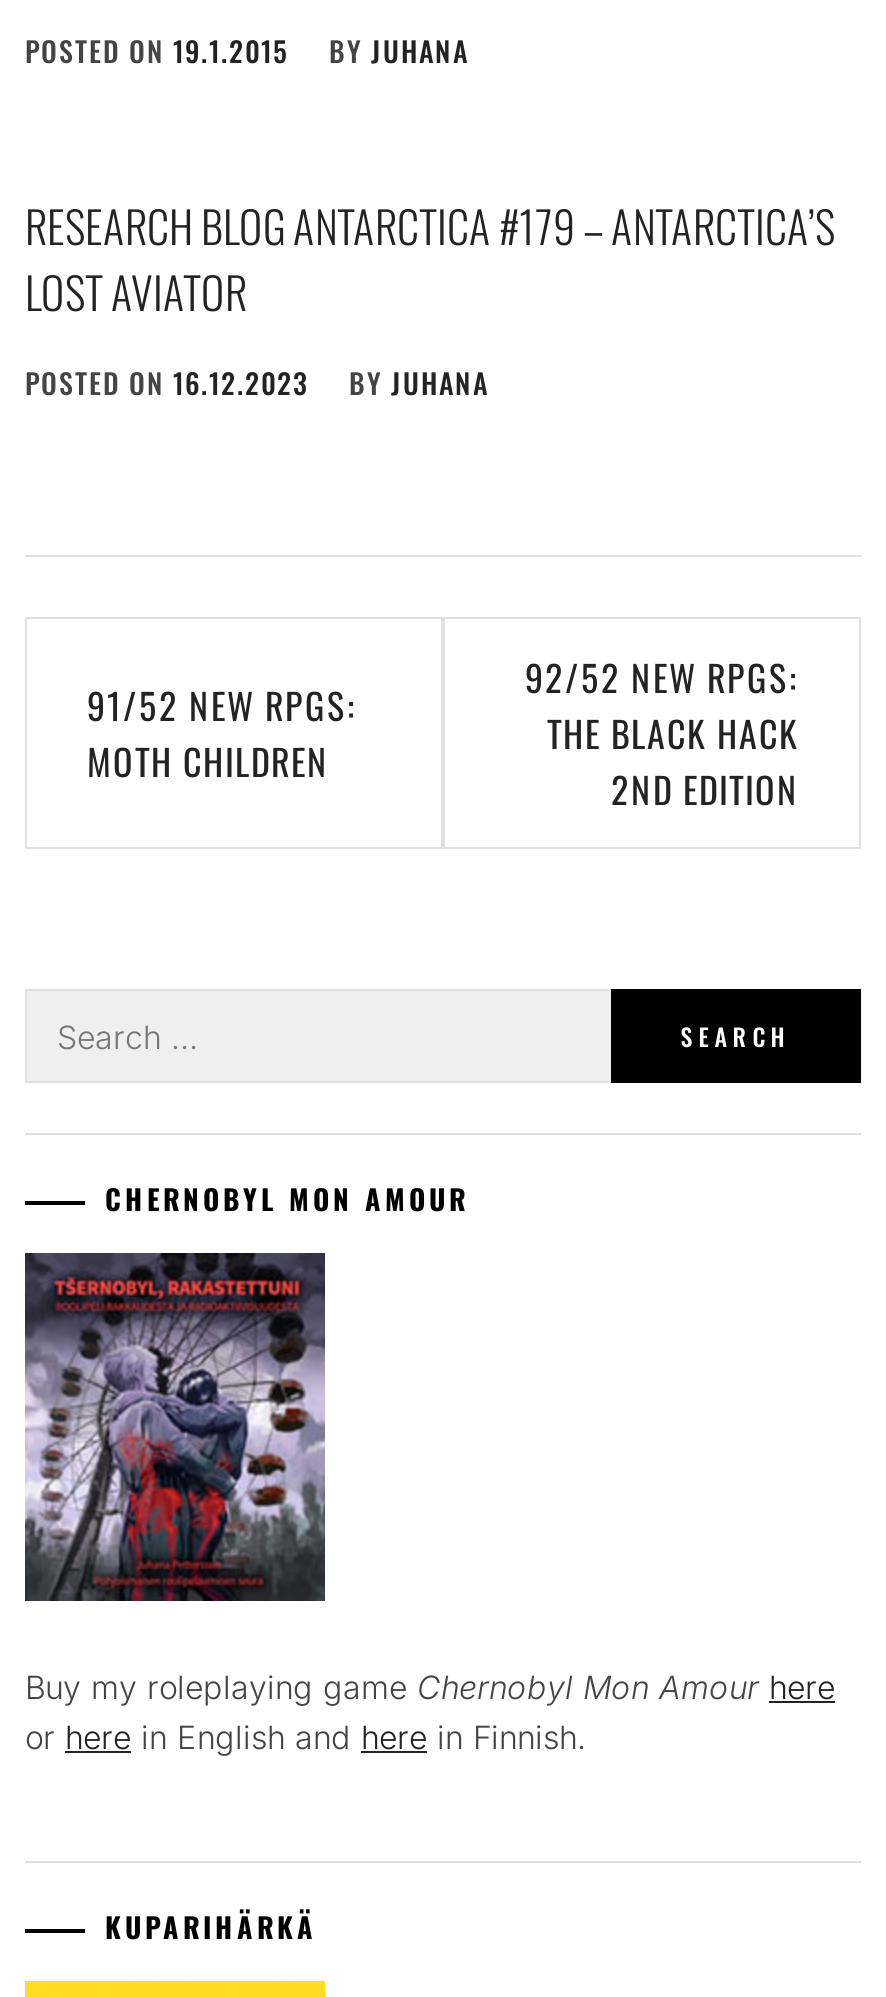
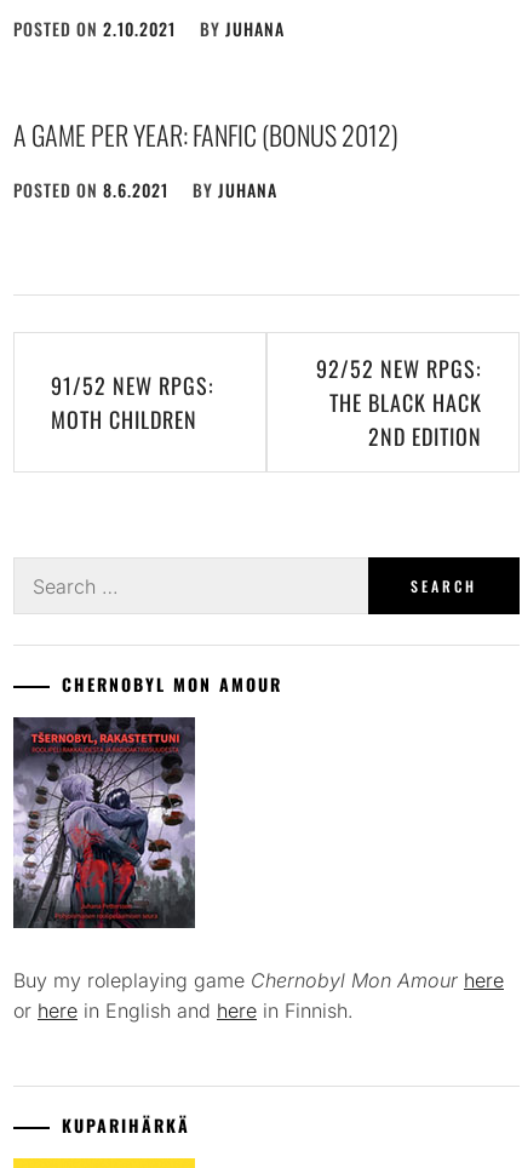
[25,30,469,72] POSTED ON 19.1.2015 BY JUHANA -> [13,16,285,42] POSTED ON 2.10.2021 BY JUHANA
[25,194,835,324] RESEARCH BLOG ANTARCTICA #179 – ANTARCTICA’S | LOST AVIATOR -> [13,116,398,154] A GAME PER YEAR: FANFIC (BONUS 2012)
[25,362,489,404] POSTED ON 16.12.2023 BY JUHANA -> [13,178,277,203] POSTED ON 8.6.2021 BY JUHANA

